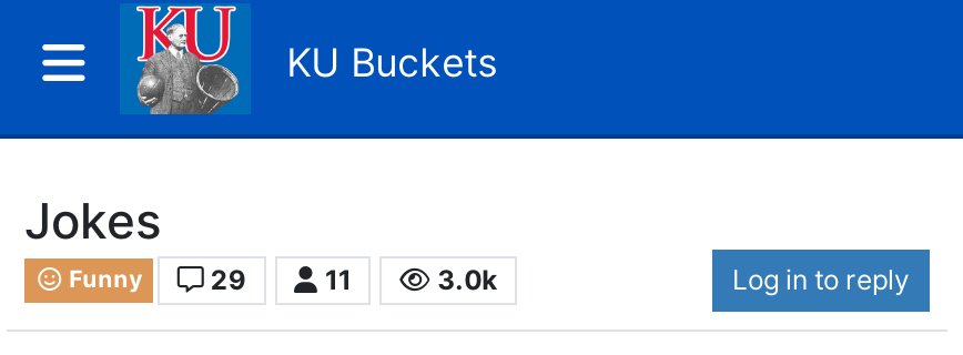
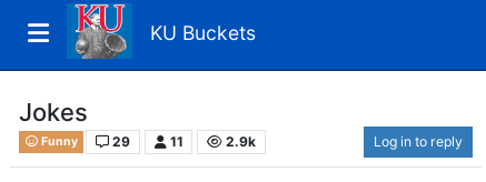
[437,262,497,296] 3.0k -> [226,133,256,150] 2.9k

